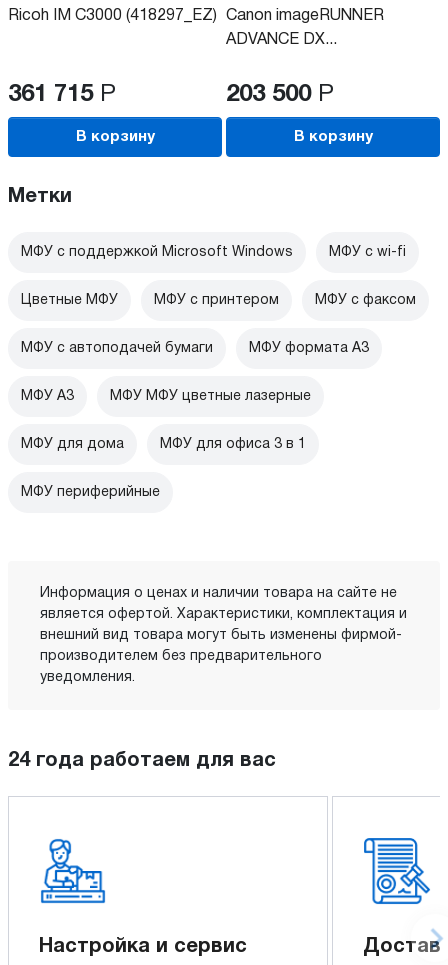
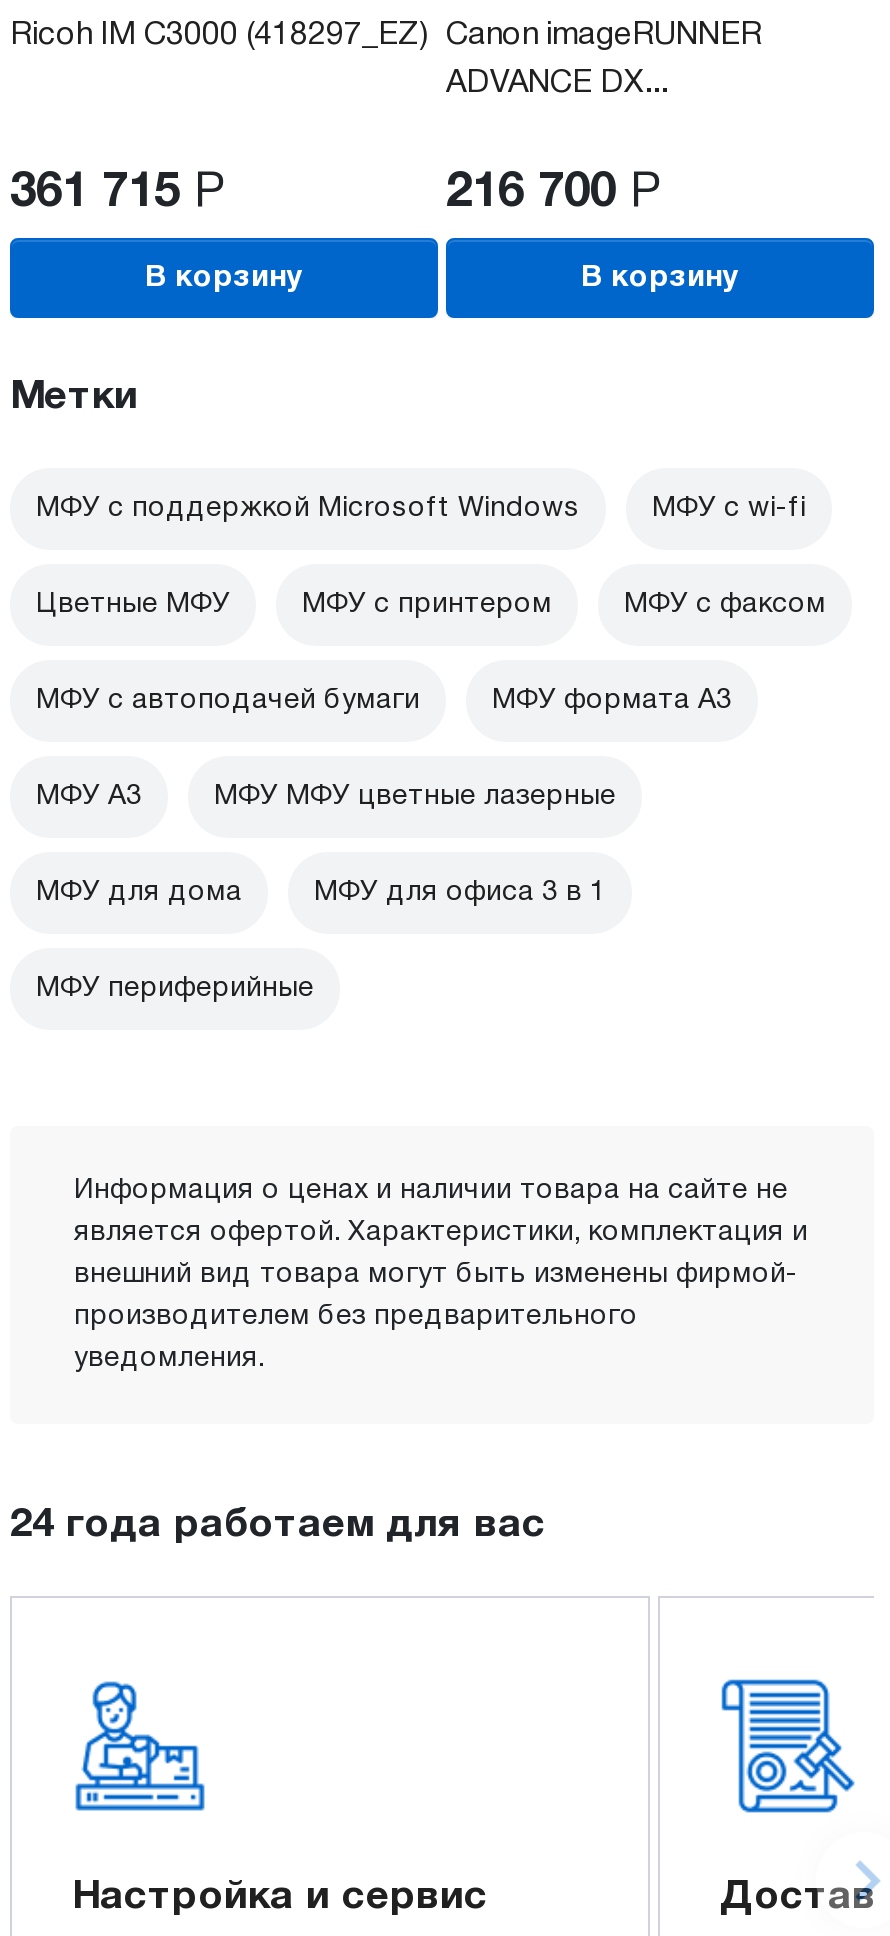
[226,84,334,106] 203 500 Р -> [446,172,662,216] 216 700 Р

